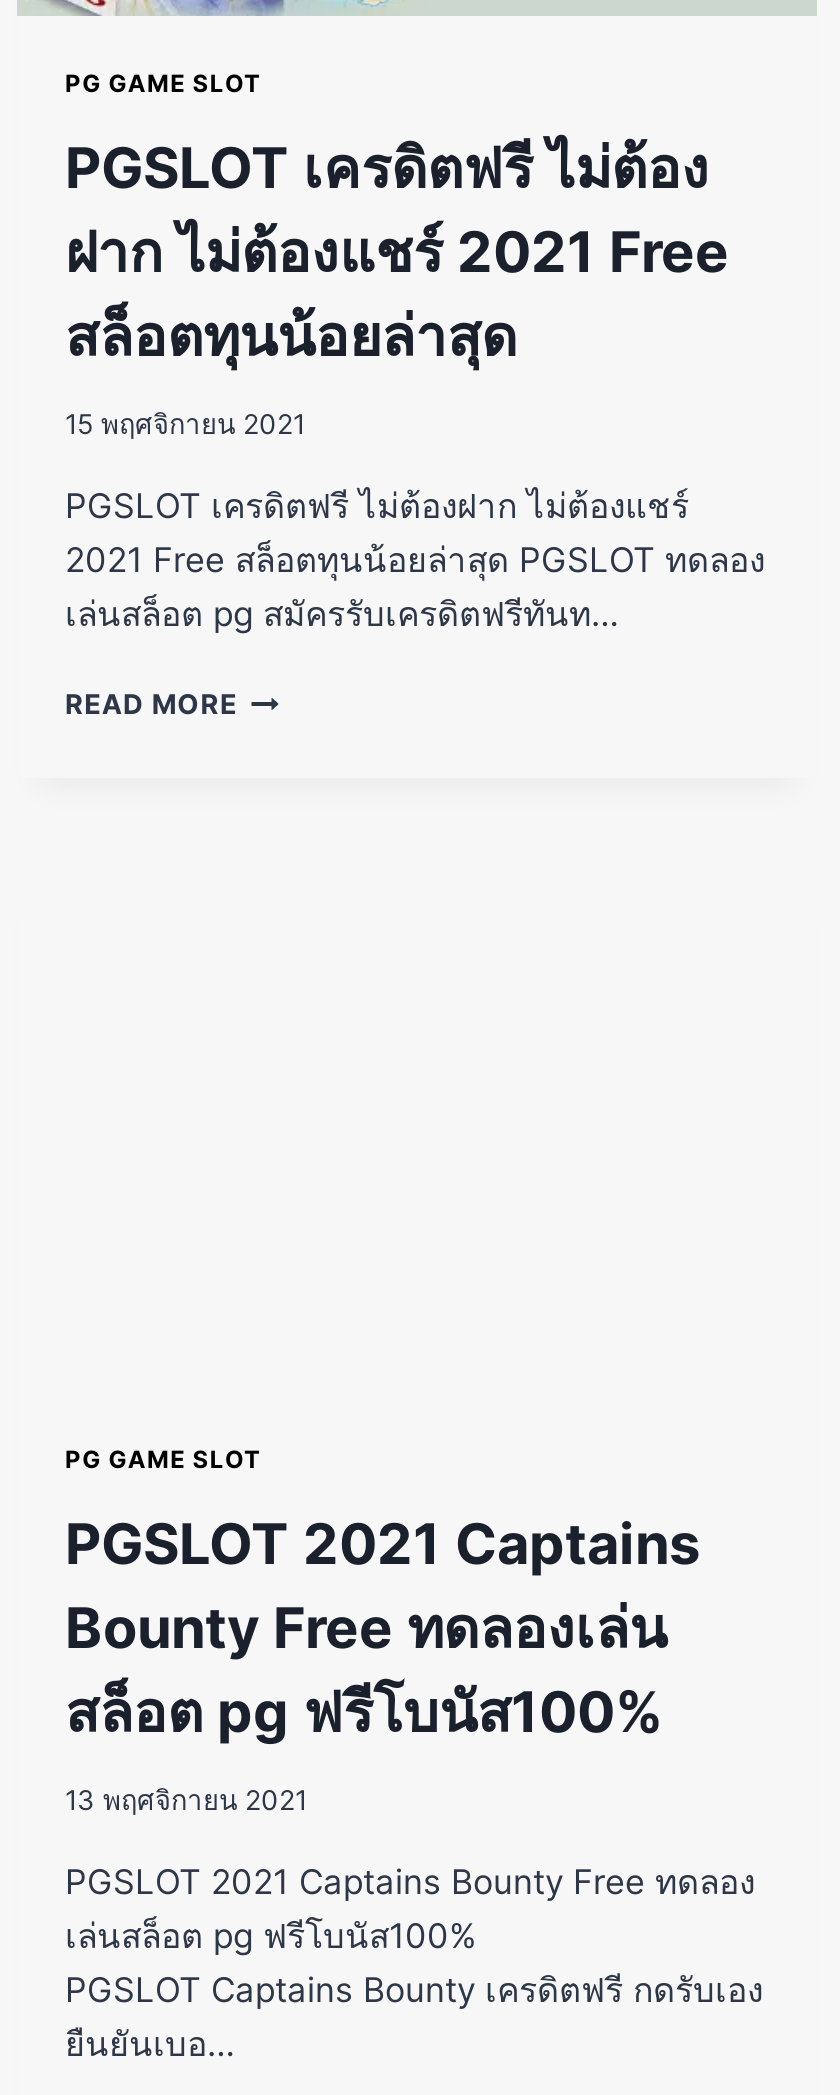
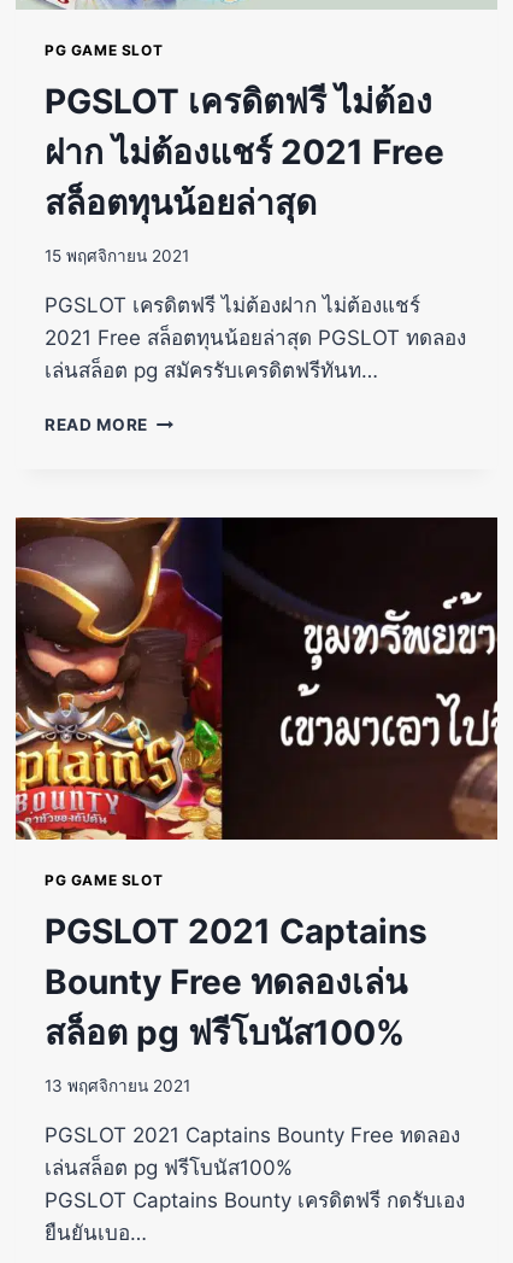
none -> [14,516,499,841] [image]

